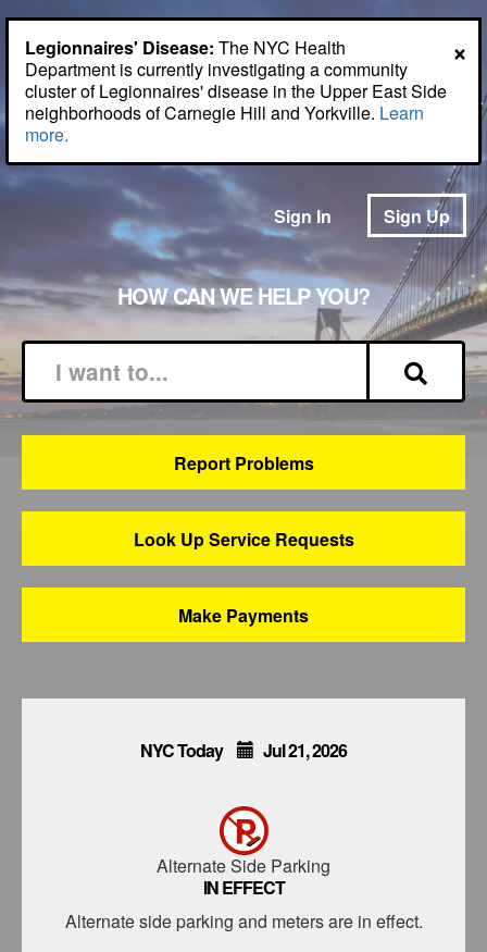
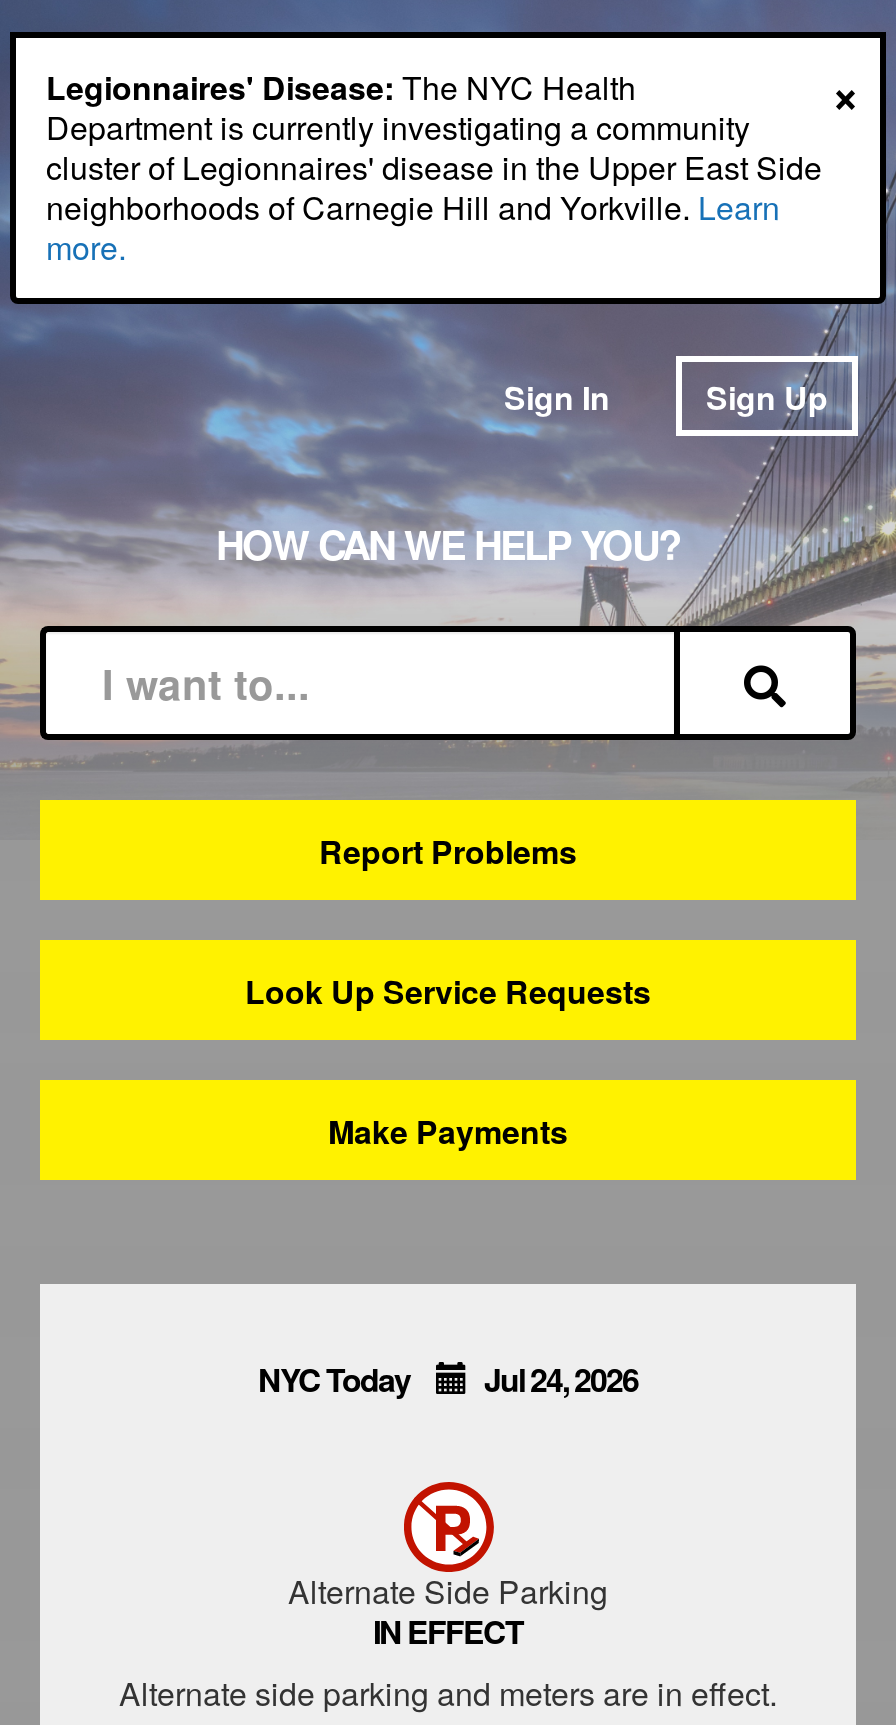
[140,738,347,763] NYC Today Jul 21, 2026 -> [258,1356,638,1402] NYC Today Jul 24, 2026

